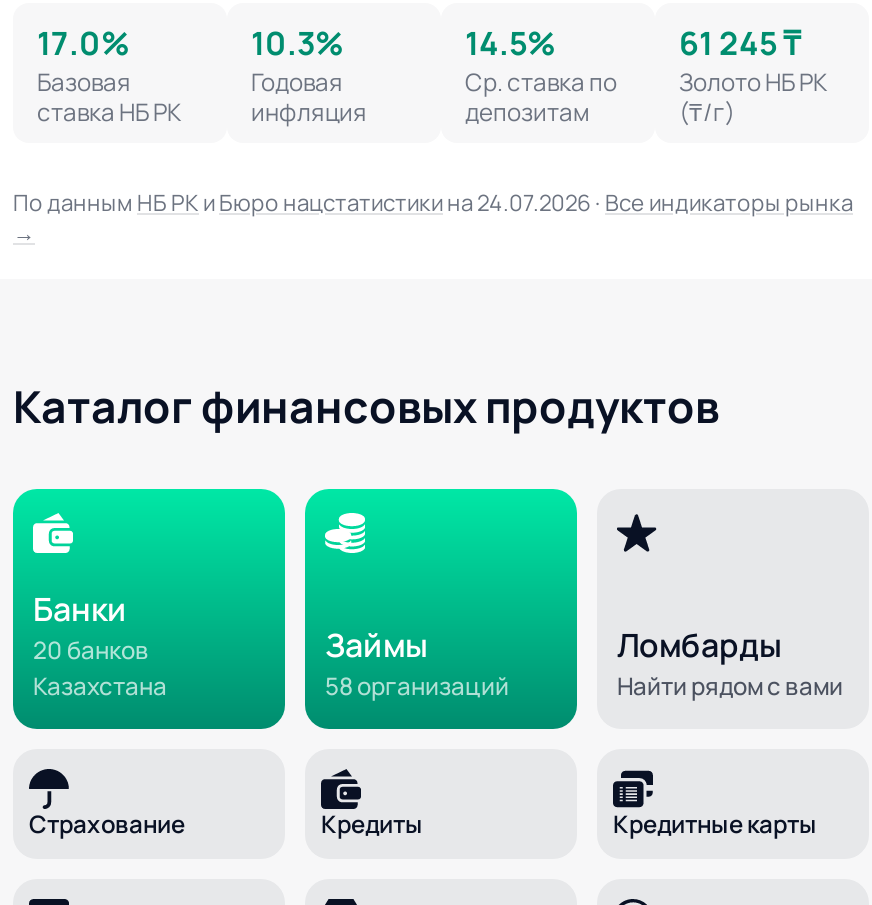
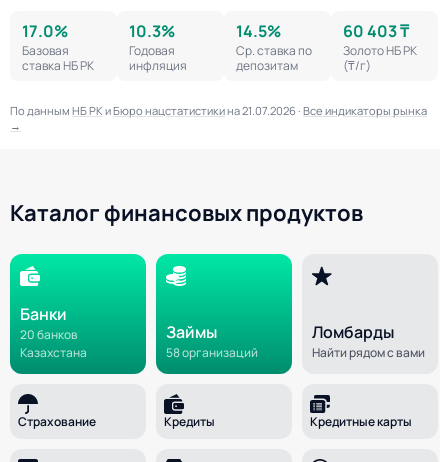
[679,21,801,65] 61 245 ₸ -> [343,20,409,42] 60 403 ₸
[13,187,853,217] По данным НБ РК и Бюро нацстатистики на 24.07.2026 · Все индикаторы рынка -> [10,103,427,118] По данным НБ РК и Бюро нацстатистики на 21.07.2026 · Все индикаторы рынка

